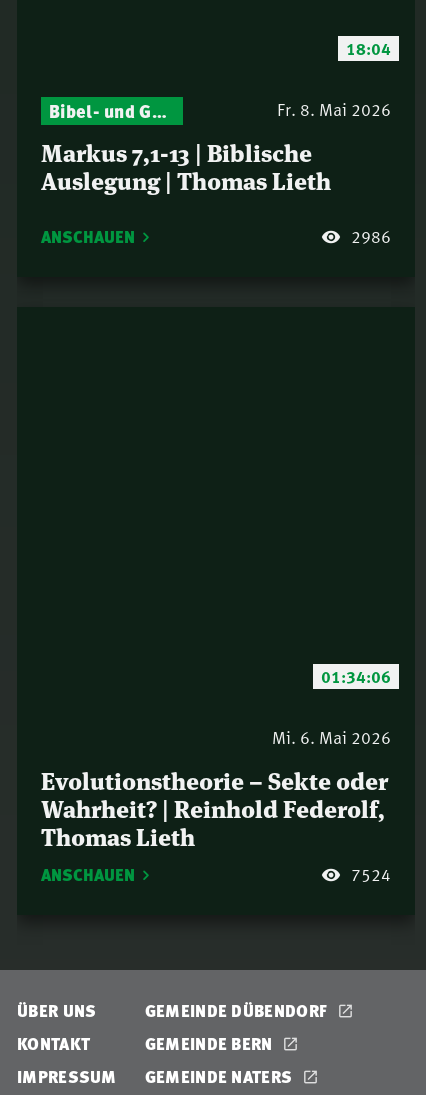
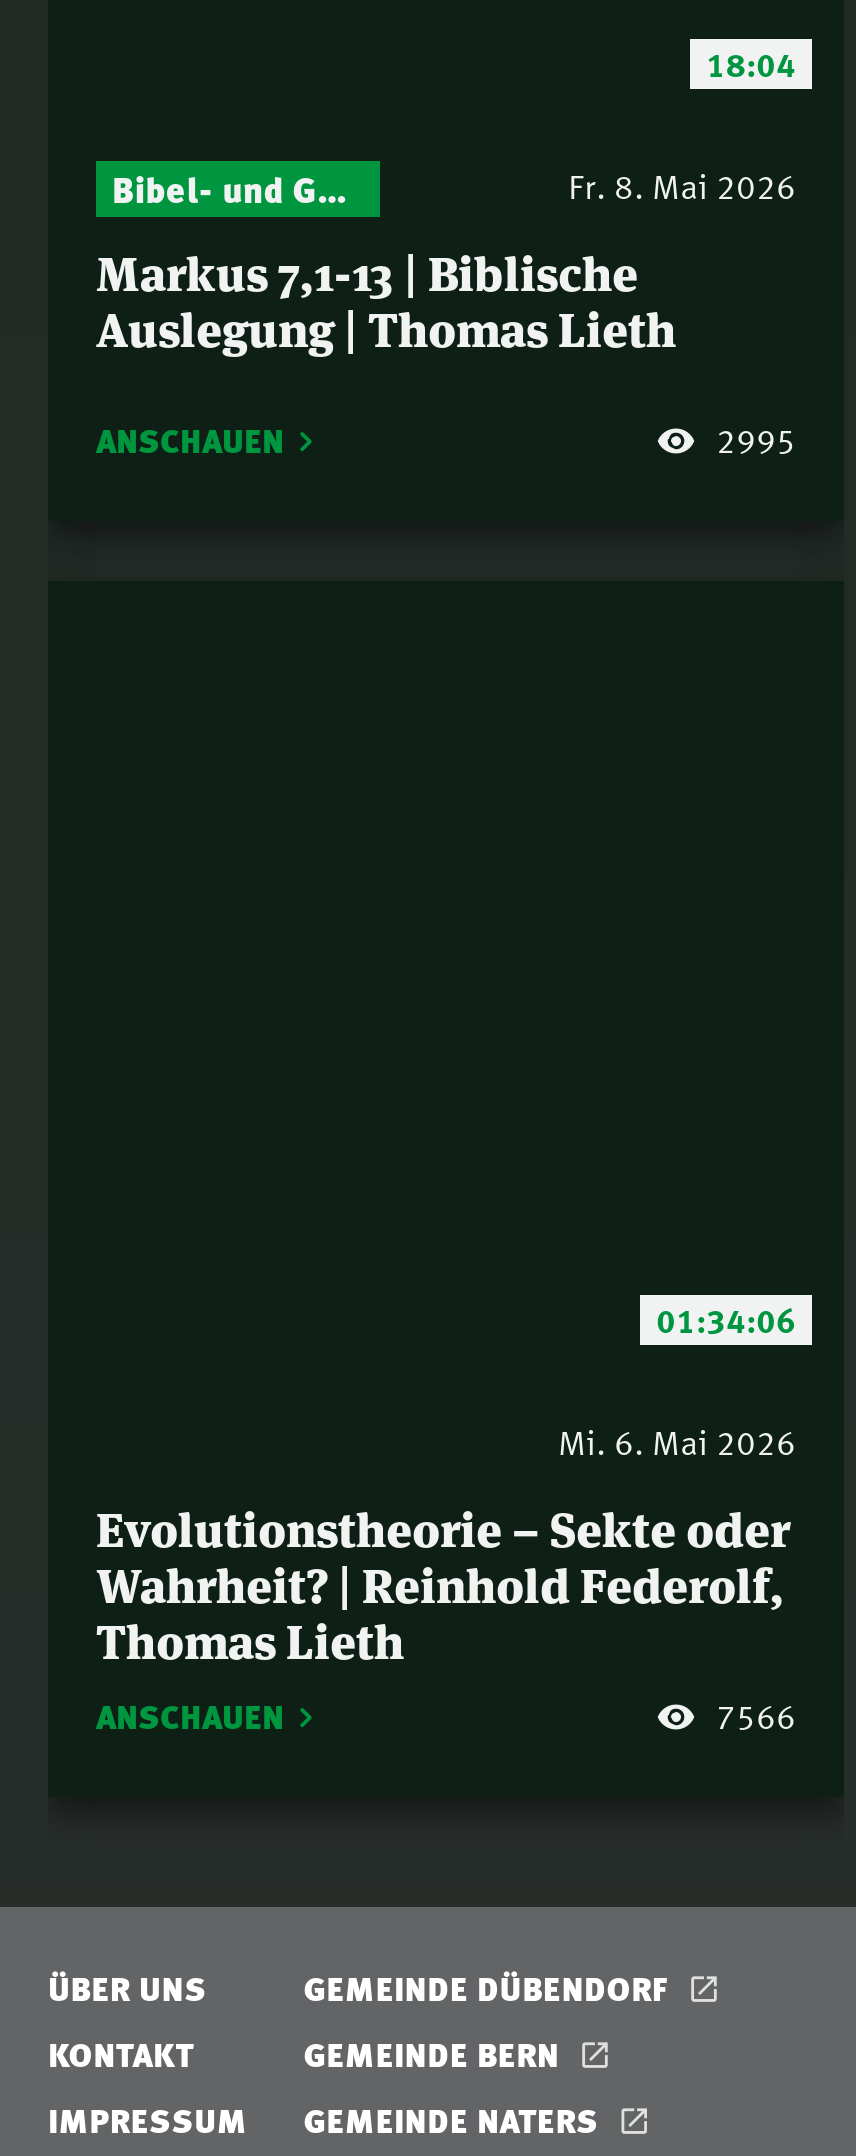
[351,224,391,248] 2986 -> [716,415,796,463] 2995
[351,862,391,886] 7524 -> [716,1691,796,1739] 7566

